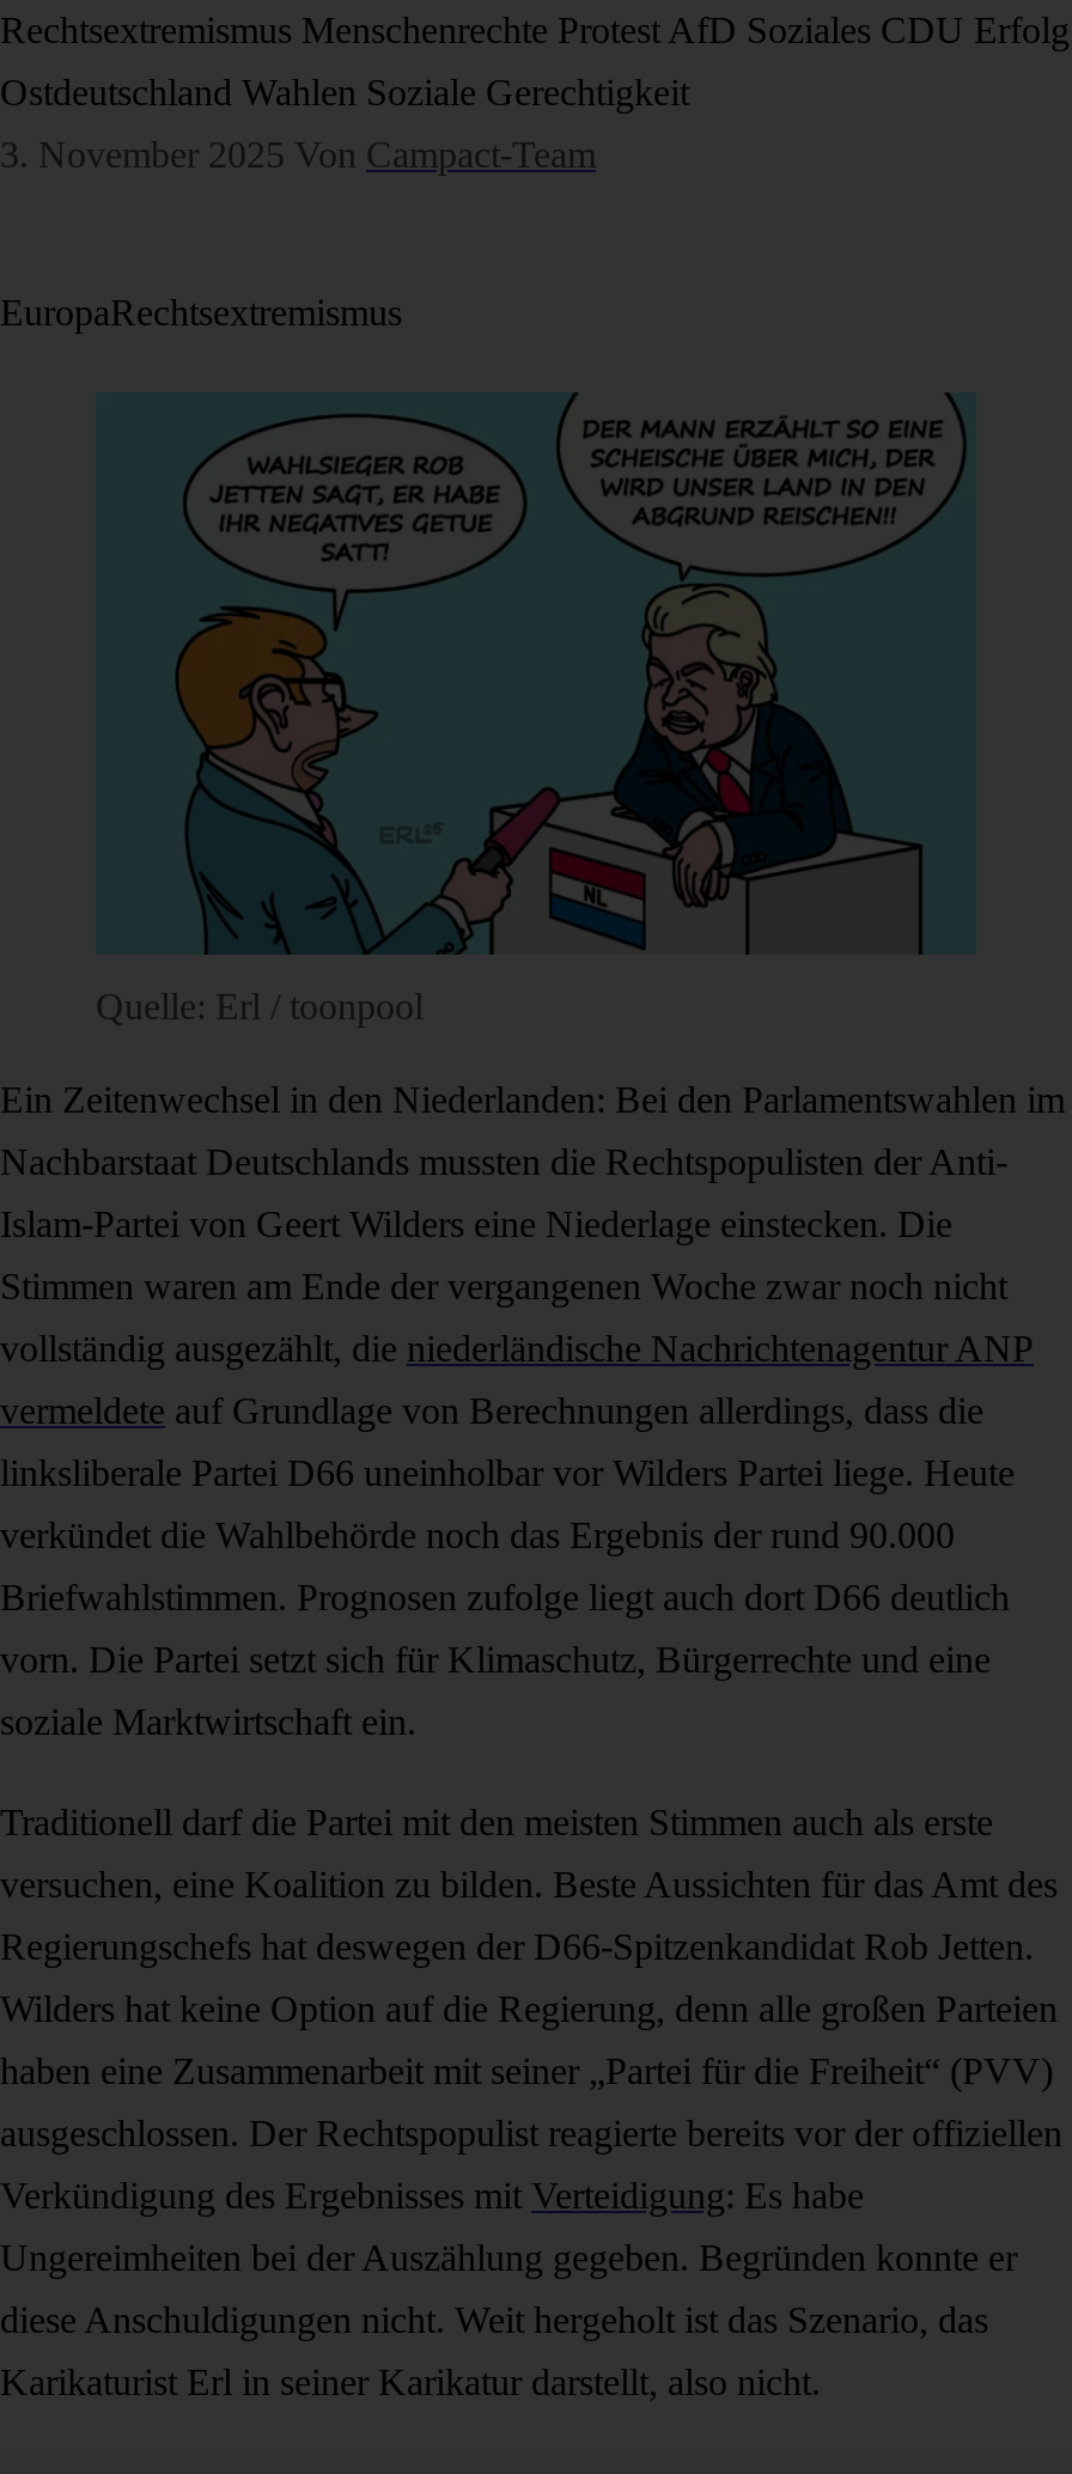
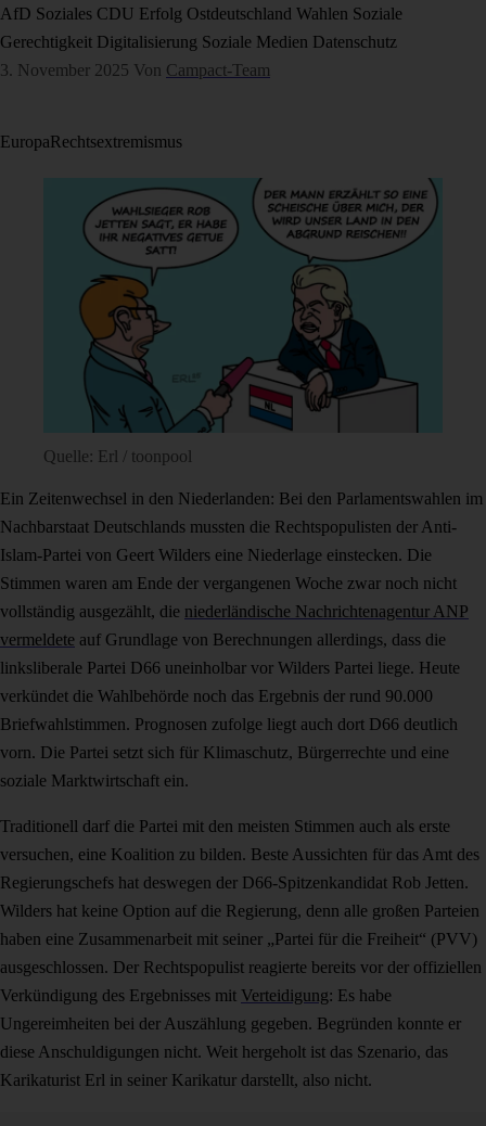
[0,10,1070,50] Rechtsextremismus Menschenrechte Protest AfD Soziales CDU Erfolg -> [0,4,402,23] AfD Soziales CDU Erfolg Ostdeutschland Wahlen Soziale
[0,72,689,112] Ostdeutschland Wahlen Soziale Gerechtigkeit -> [0,33,397,51] Gerechtigkeit Digitalisierung Soziale Medien Datenschutz

